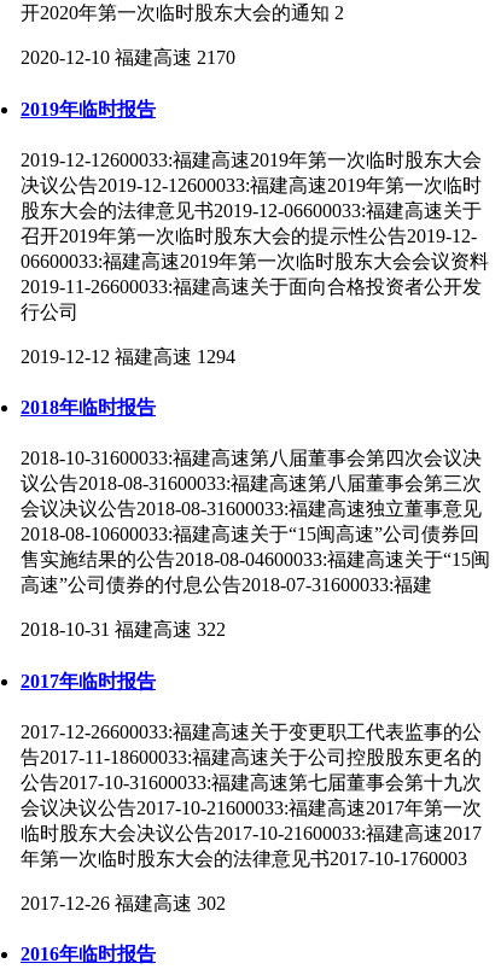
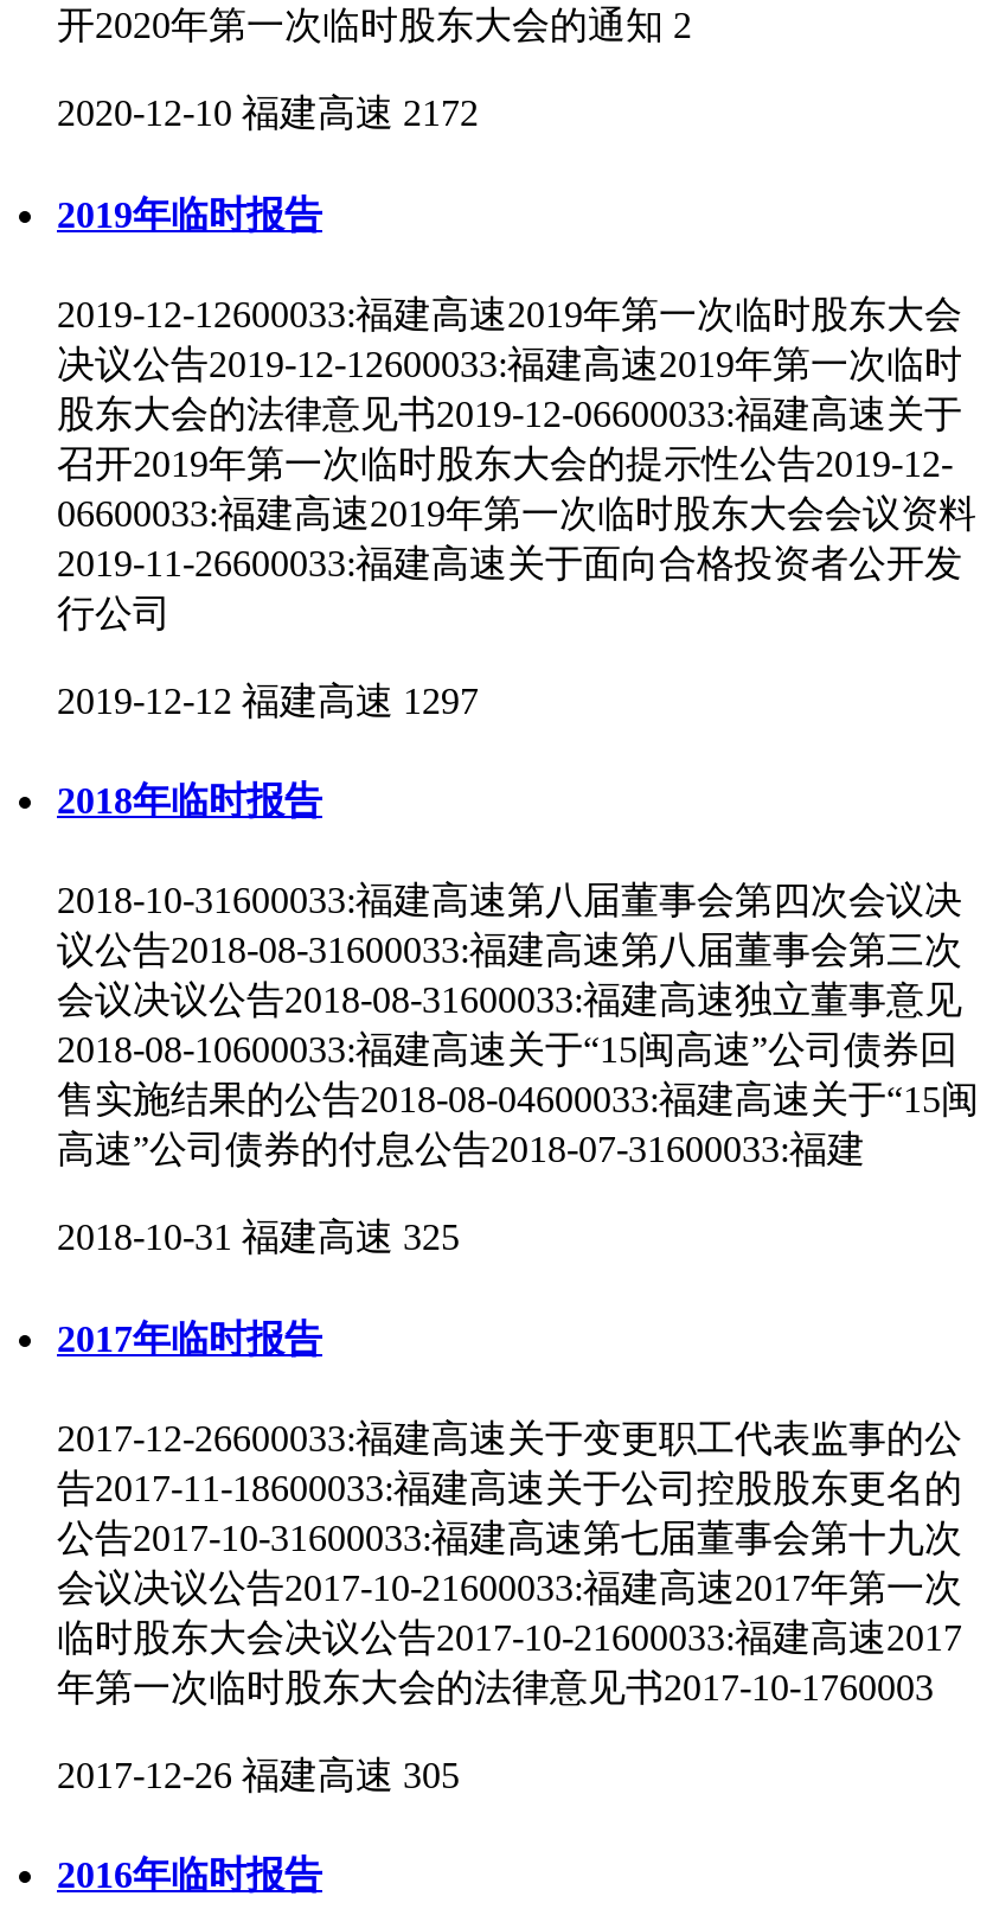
[21,48,235,68] 2020-12-10 福建高速 2170 -> [57,93,479,134] 2020-12-10 福建高速 2172
[21,346,235,367] 2019-12-12 福建高速 1294 -> [57,680,479,721] 2019-12-12 福建高速 1297
[21,620,226,640] 2018-10-31 福建高速 322 -> [57,1218,460,1258] 2018-10-31 福建高速 325
[21,893,226,913] 2017-12-26 福建高速 302 -> [57,1755,460,1795] 2017-12-26 福建高速 305

